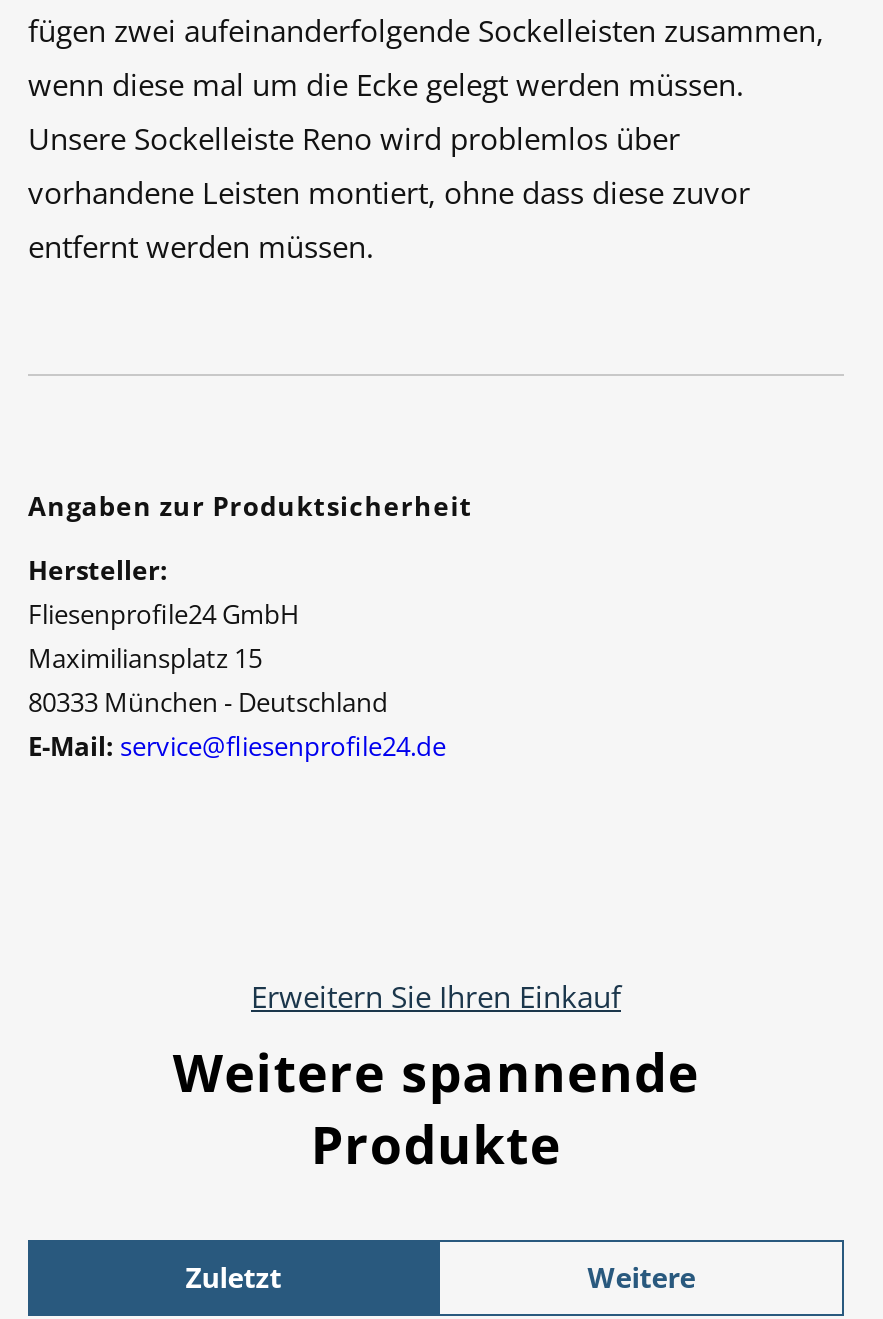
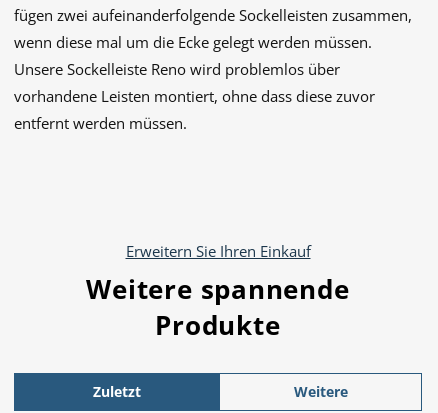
[28,488,473,764] Angaben zur Produktsicherheit | Hersteller: | Fliesenprofile24 GmbH | Maximiliansplatz 15 | 80333 München - Deutschland | E-Mail: service@fliesenprofile24.de -> none

